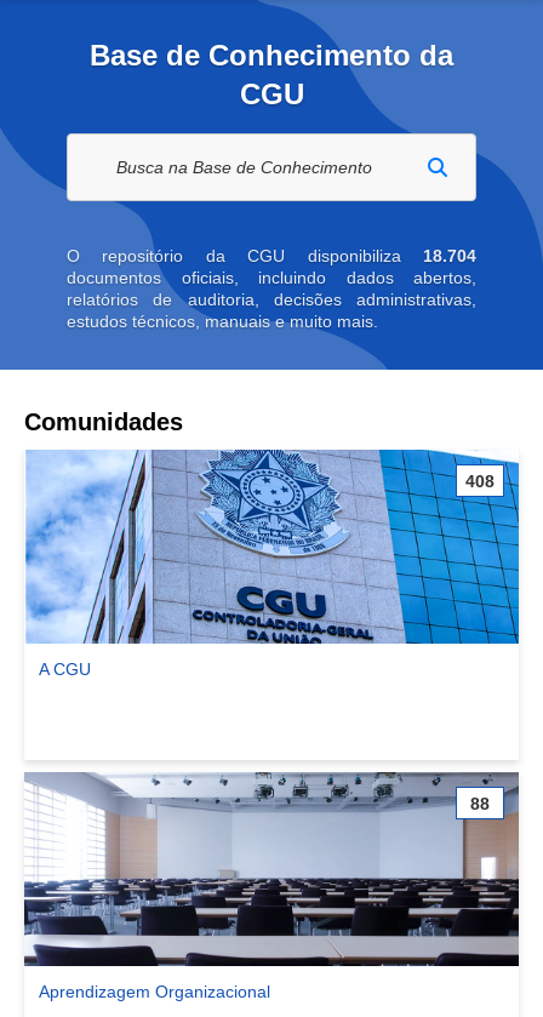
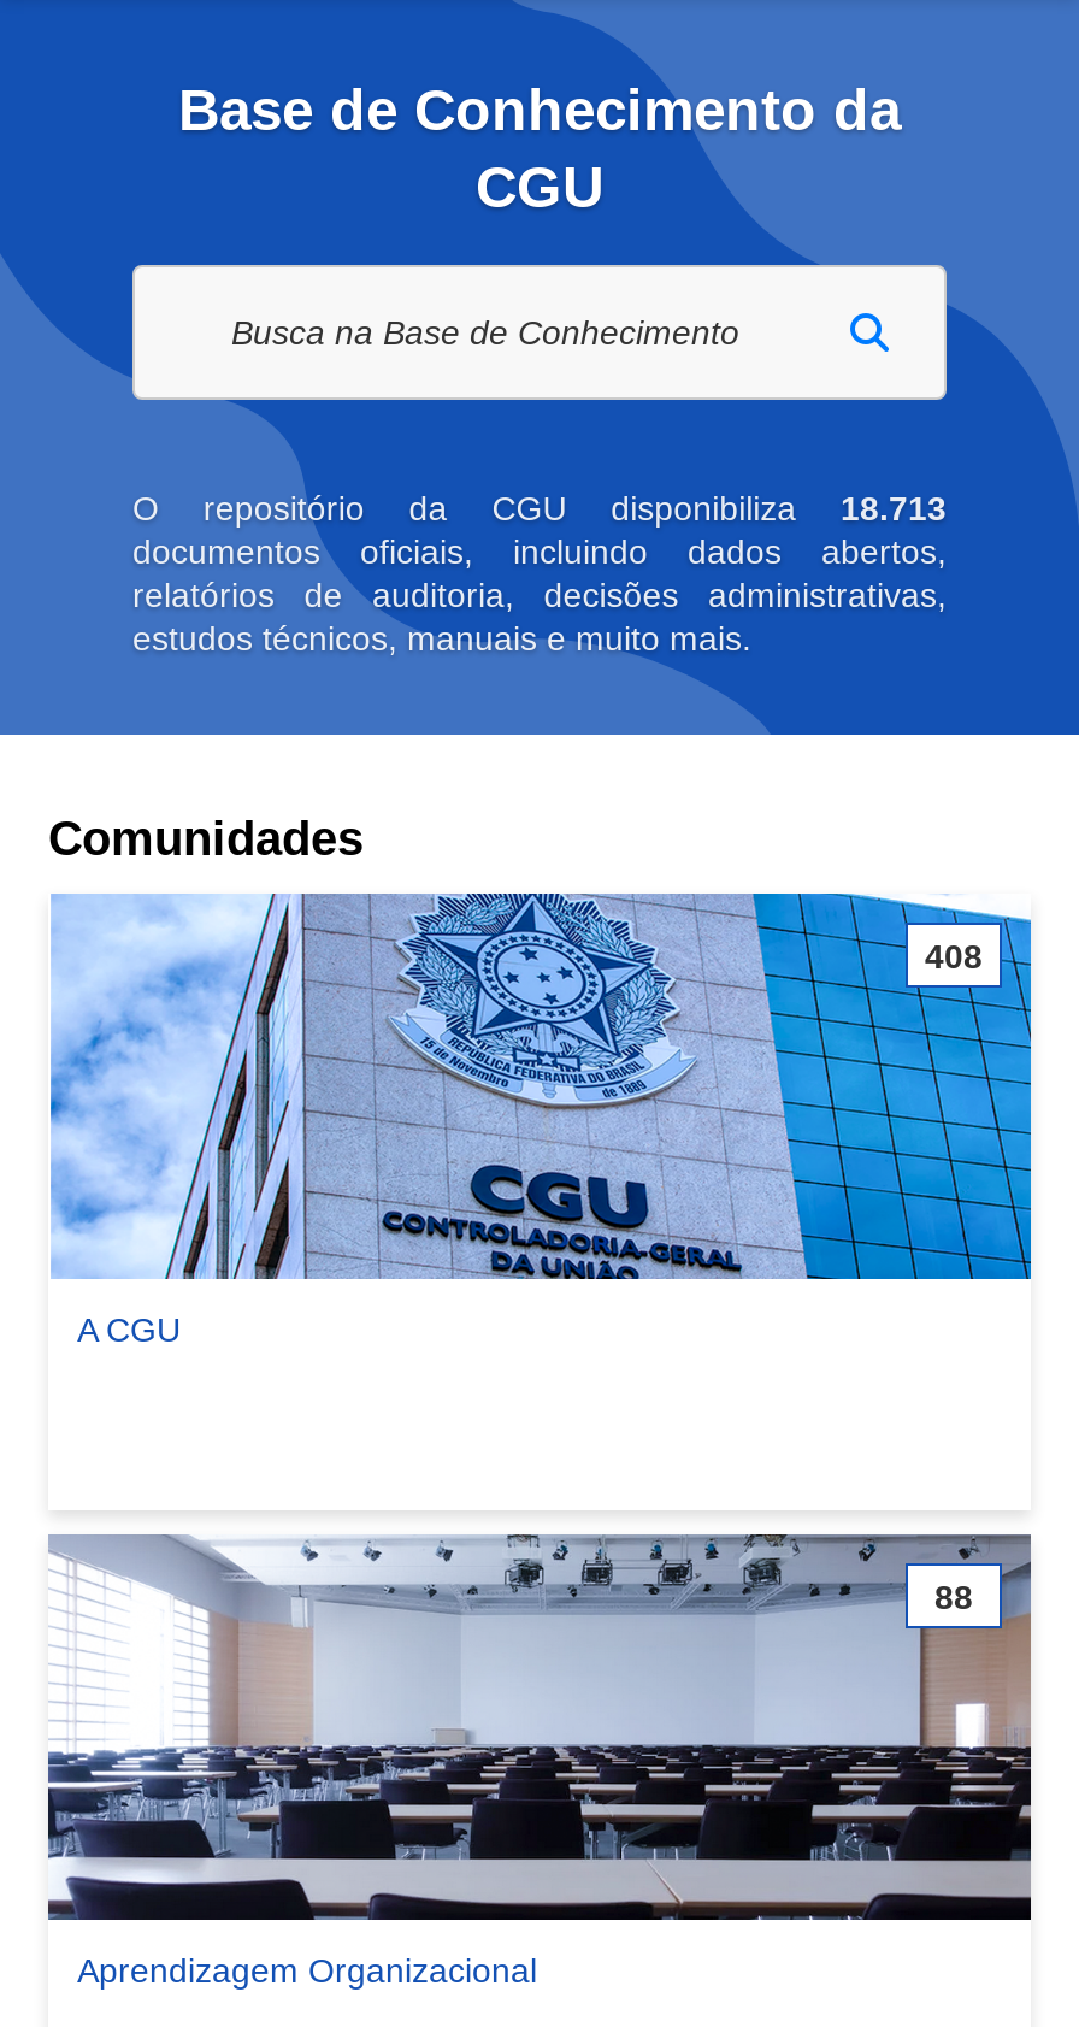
[67,246,476,265] O repositório da CGU disponibiliza 18.704 -> [132,489,947,528] O repositório da CGU disponibiliza 18.713

